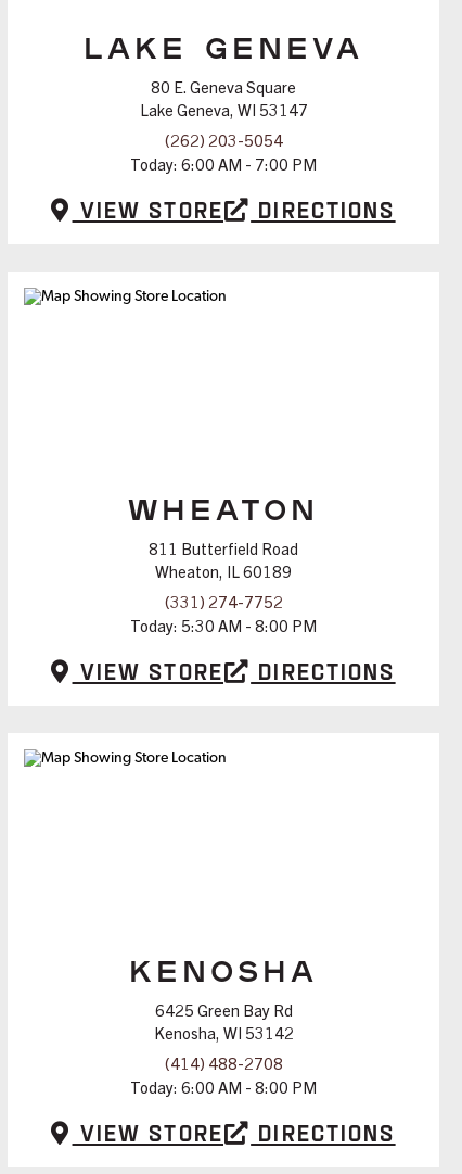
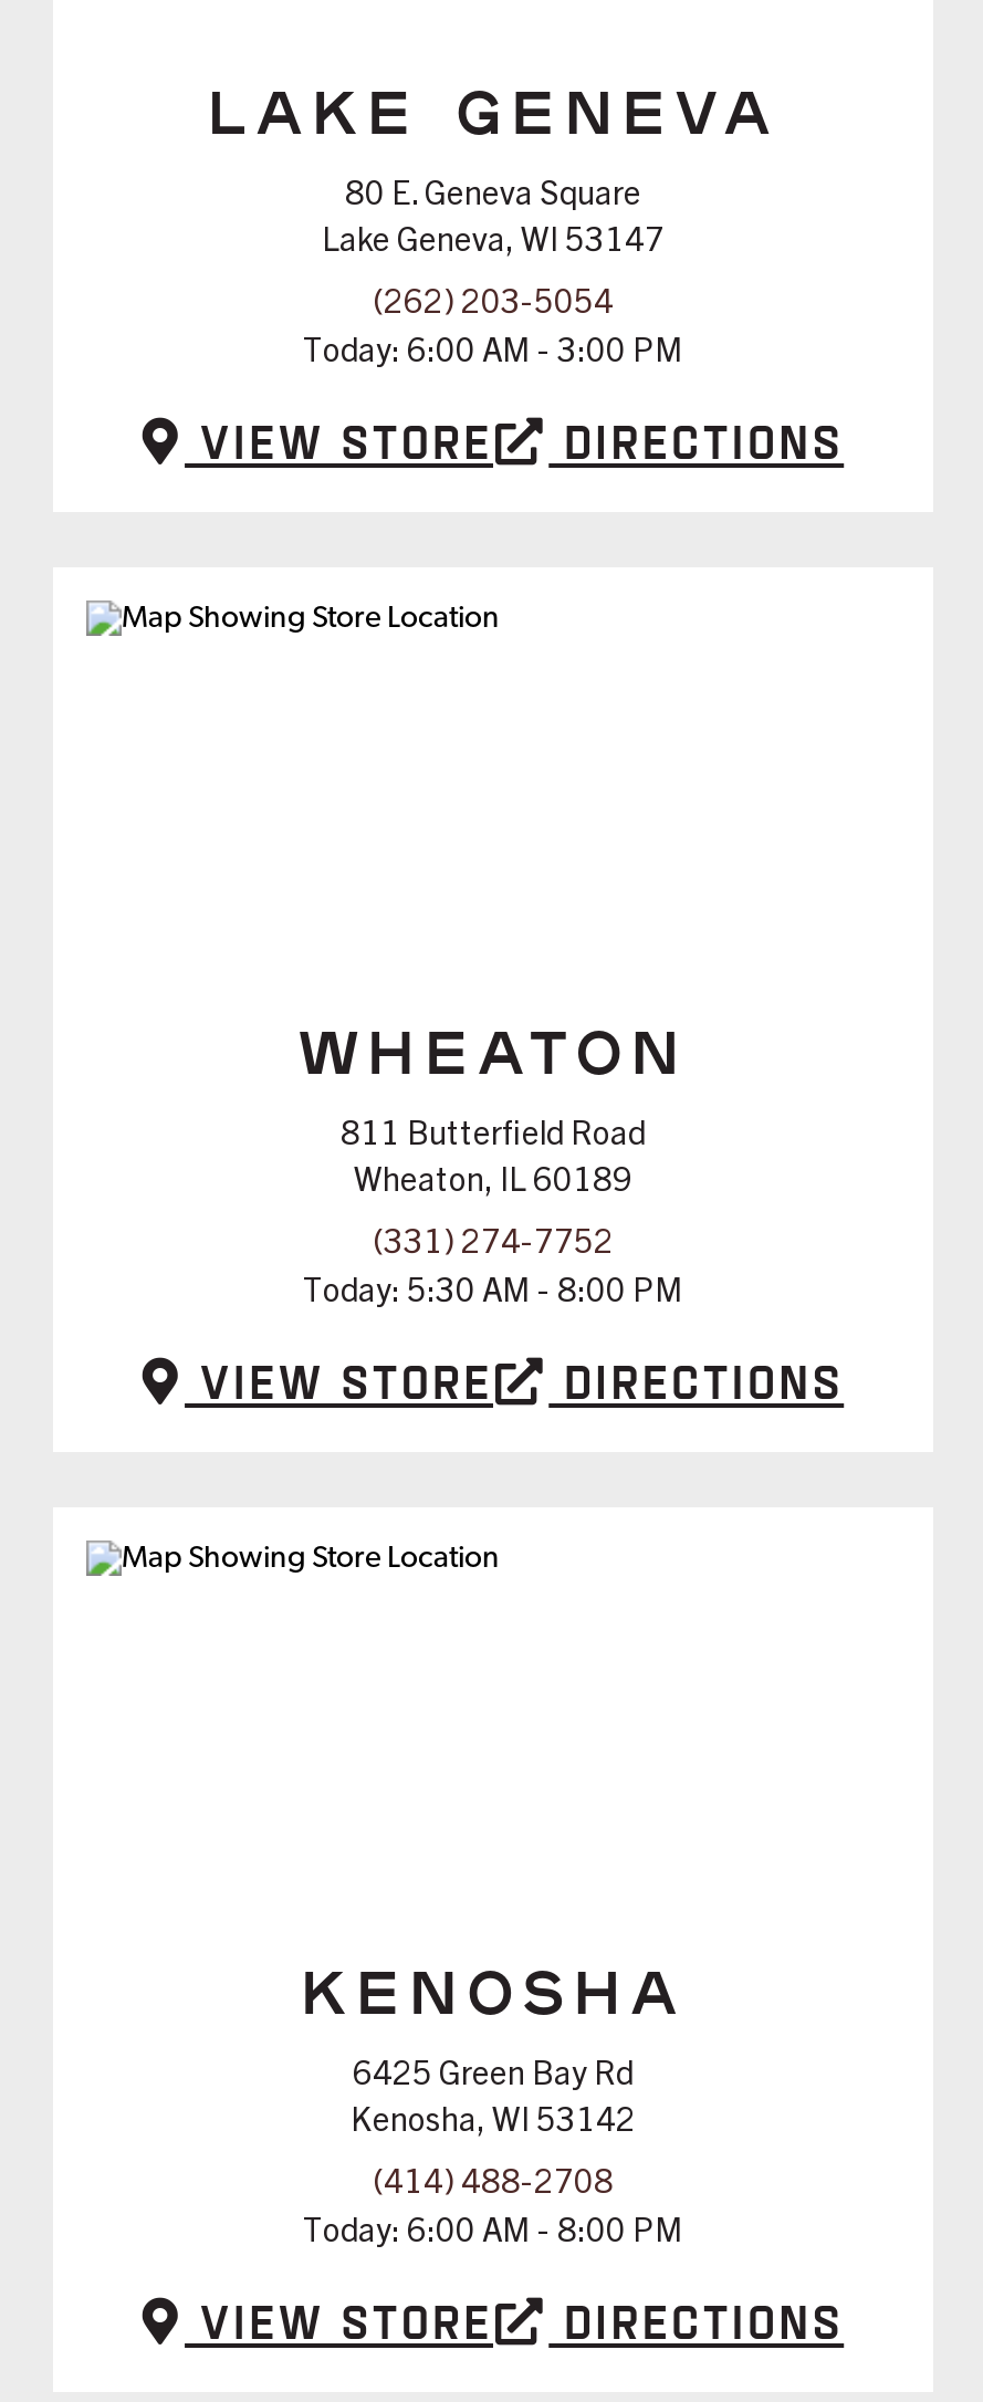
[130,153,317,174] Today: 6:00 AM - 7:00 PM -> [303,326,683,368] Today: 6:00 AM - 3:00 PM

